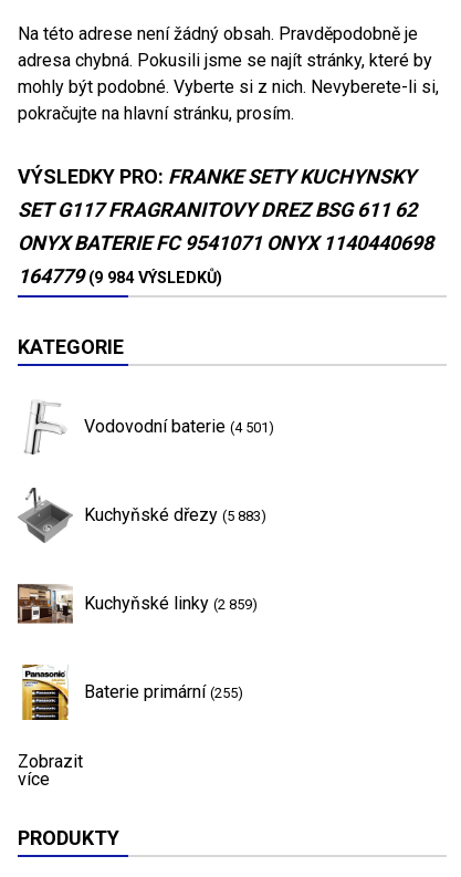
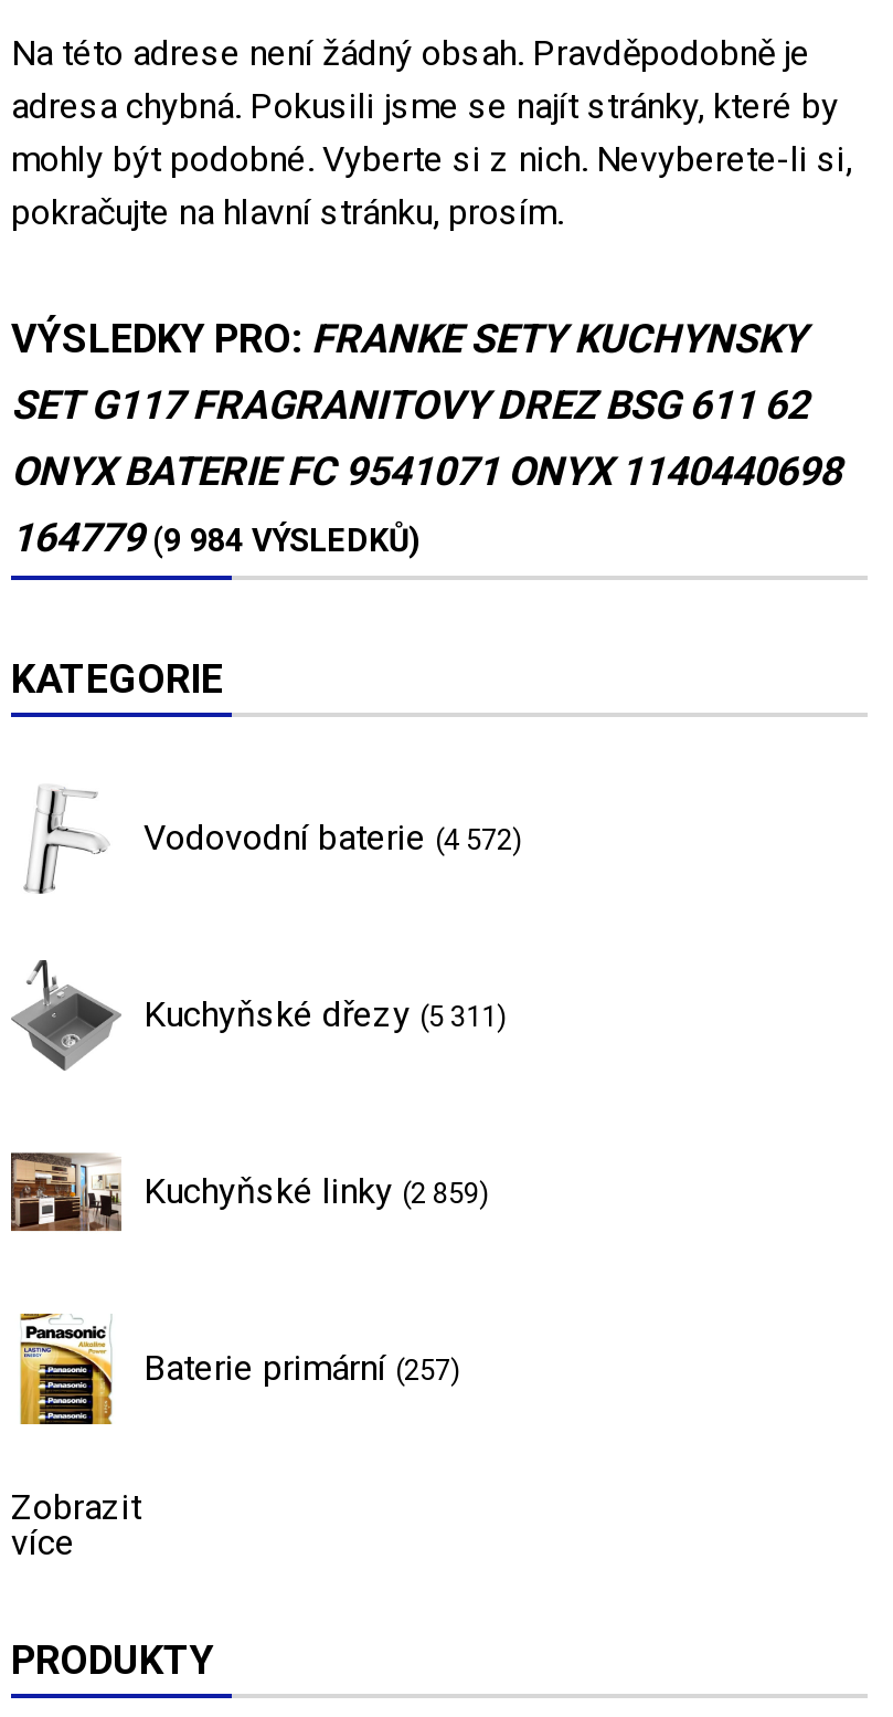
[84,416,274,437] Vodovodní baterie (4 501) -> [143,816,523,858] Vodovodní baterie (4 572)
[84,504,266,525] Kuchyňské dřezy (5 883) -> [143,993,508,1035] Kuchyňské dřezy (5 311)
[84,681,243,702] Baterie primární (255) -> [143,1346,461,1388] Baterie primární (257)

